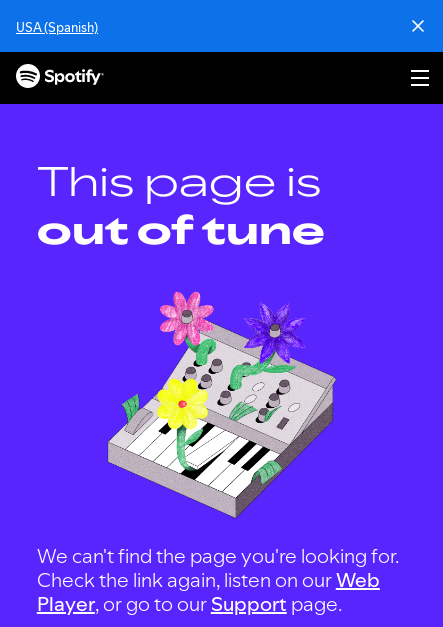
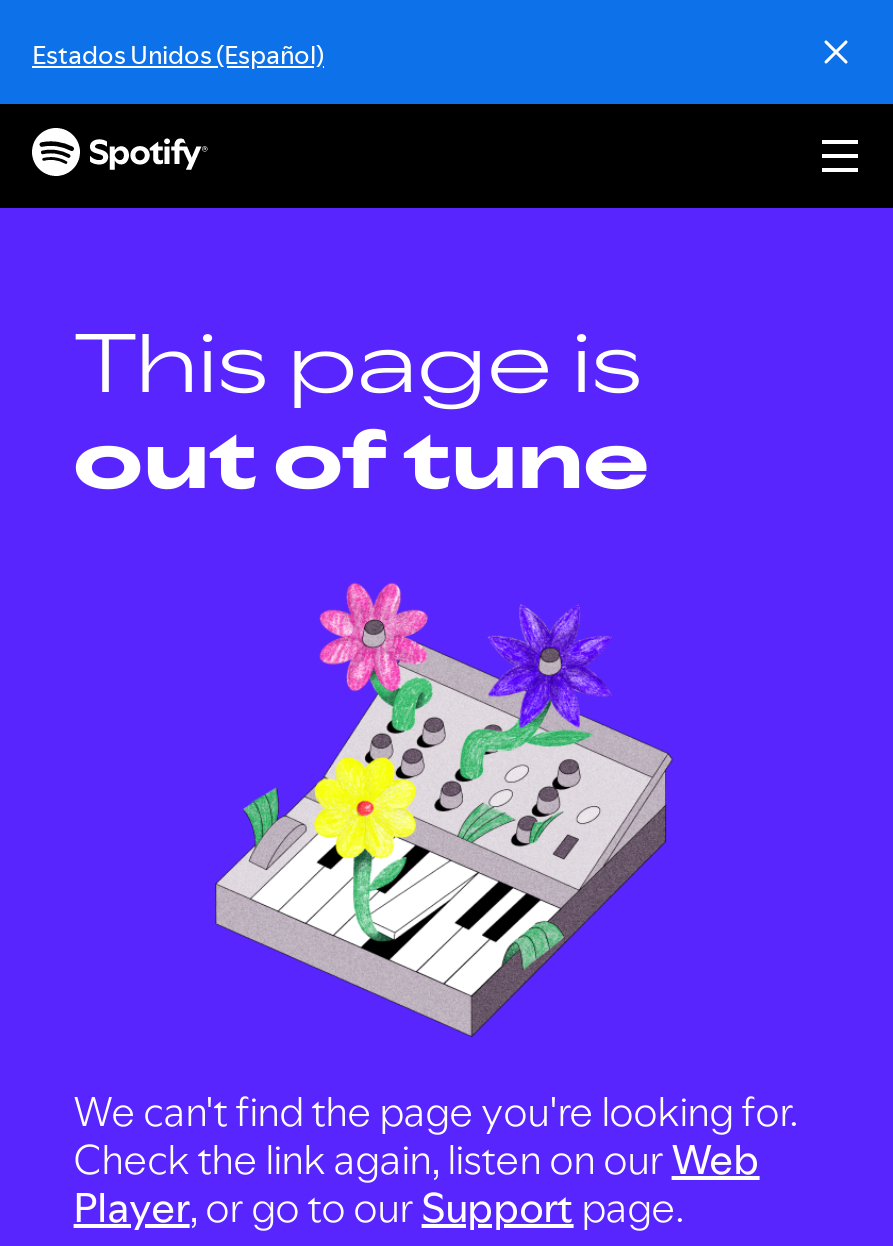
[16,18,98,36] USA (Spanish) -> [32,36,324,72] Estados Unidos (Español)

